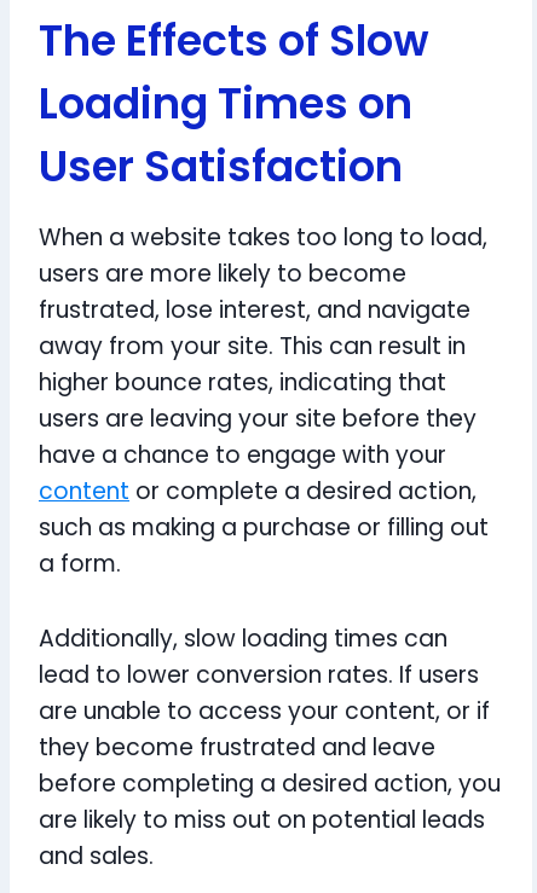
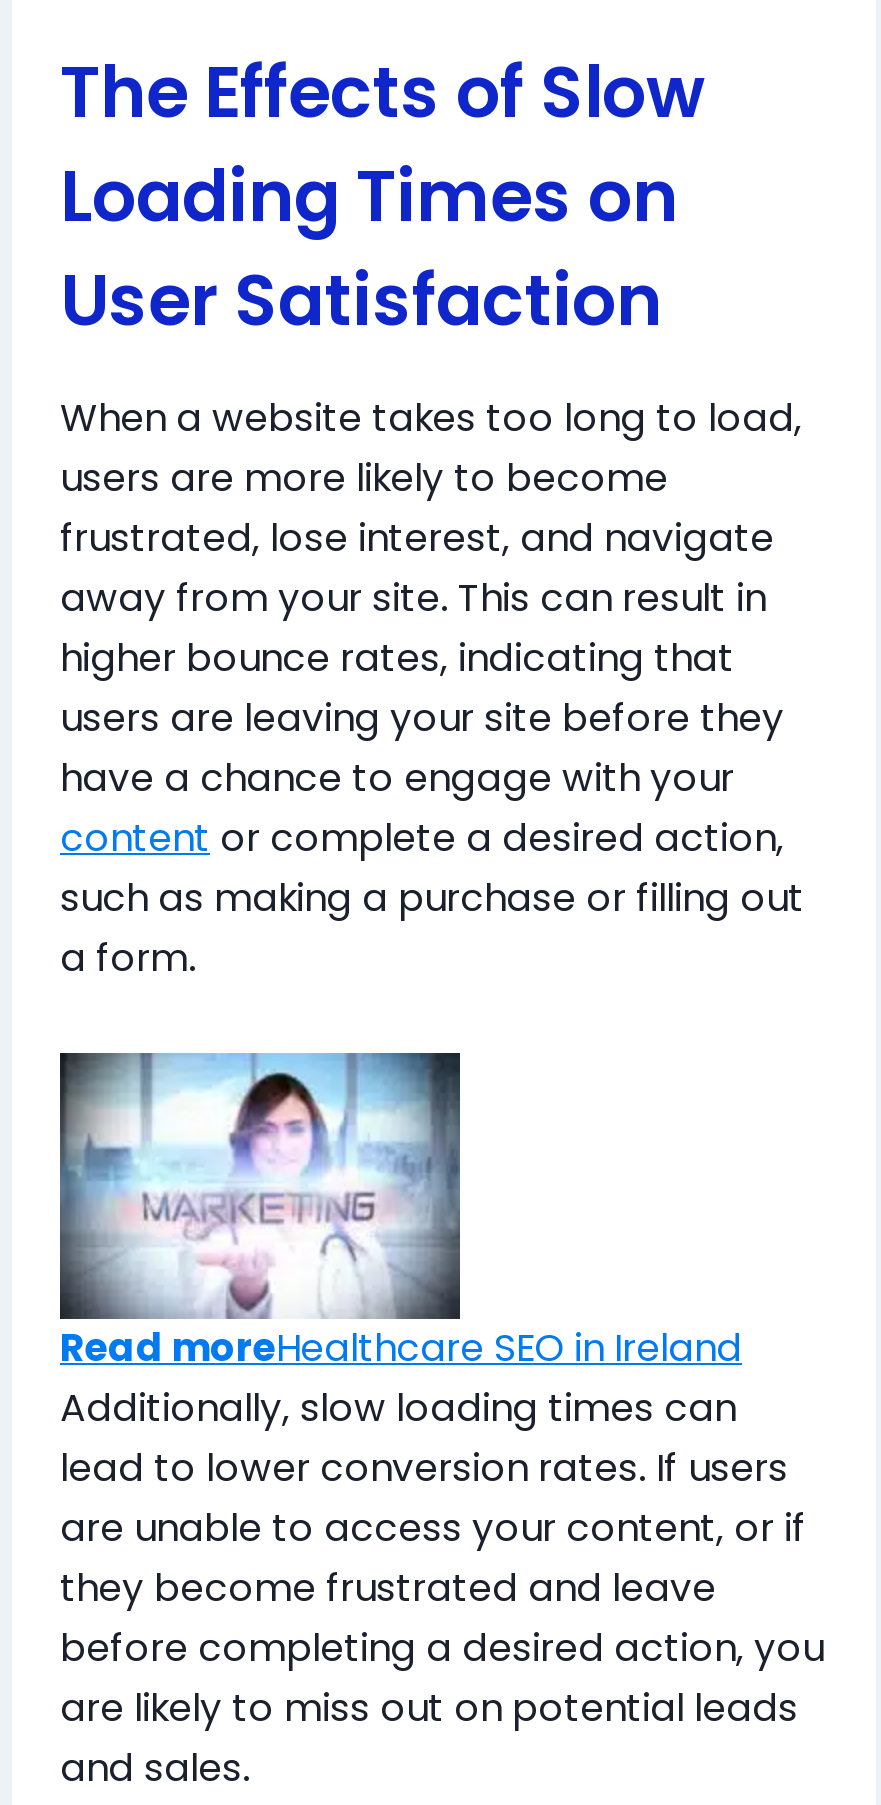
none -> [58,1051,742,1374] [image] | Read moreHealthcare SEO in Ireland

